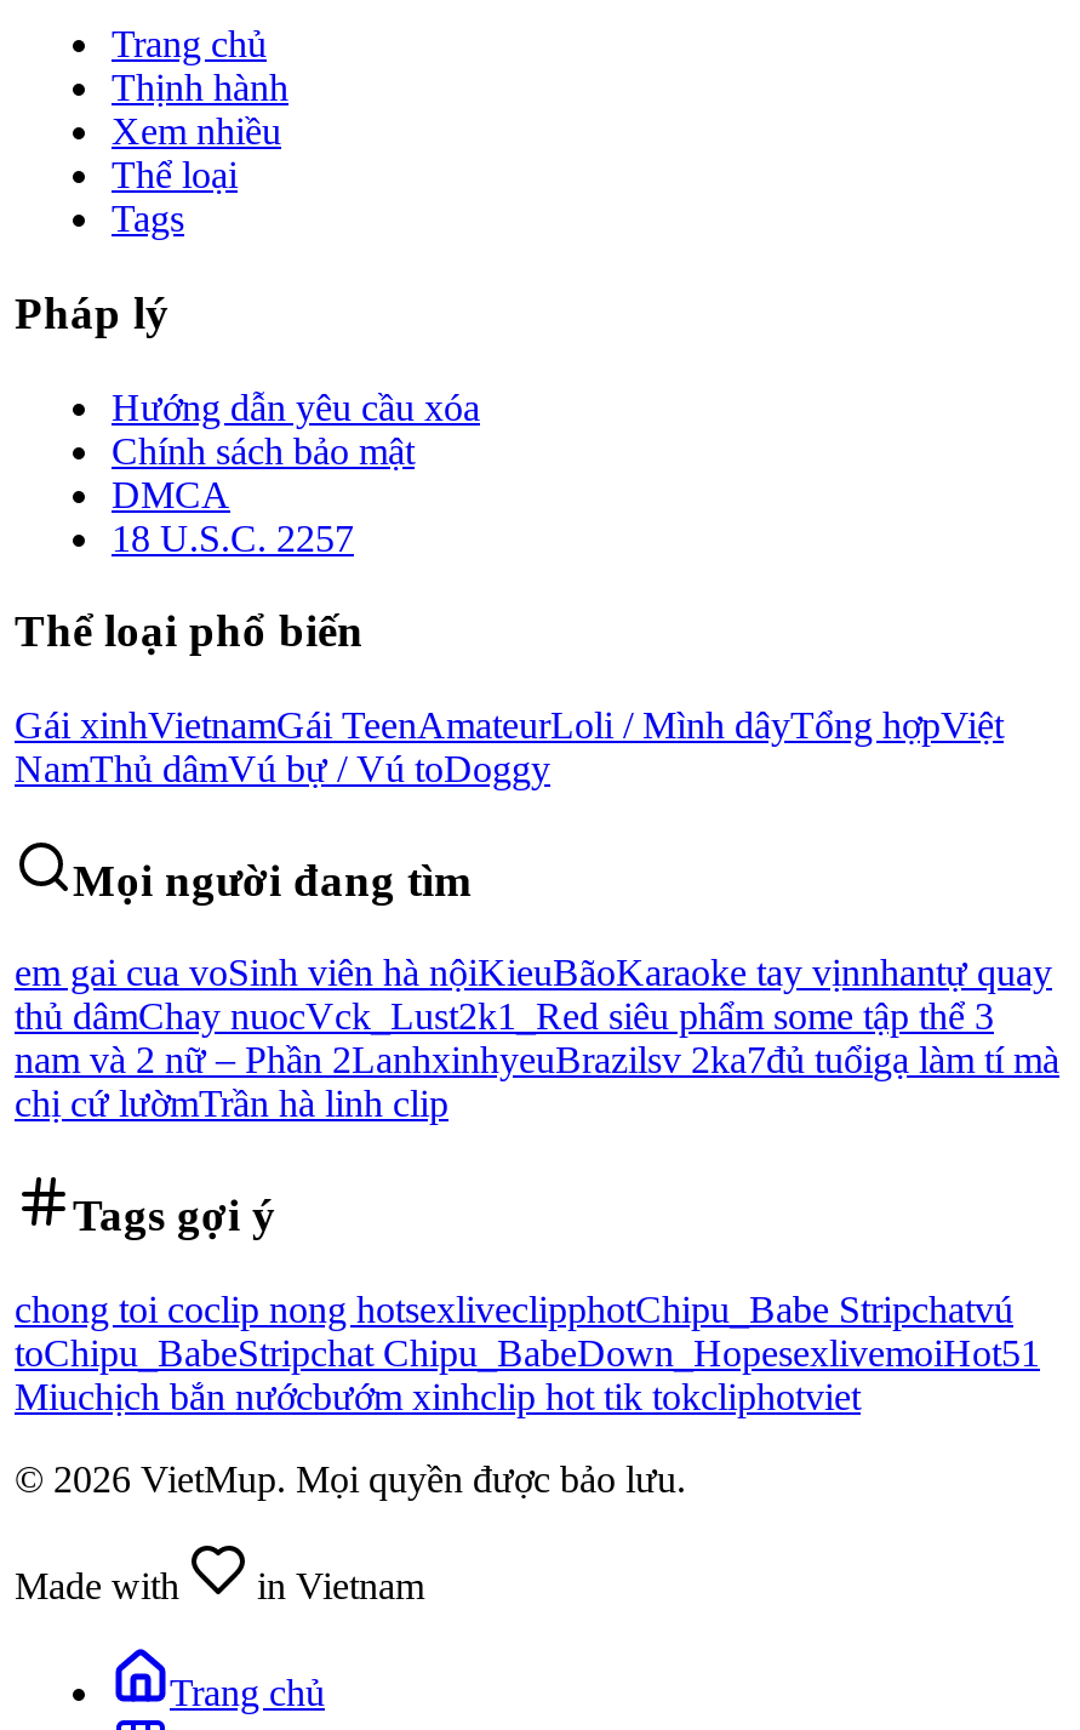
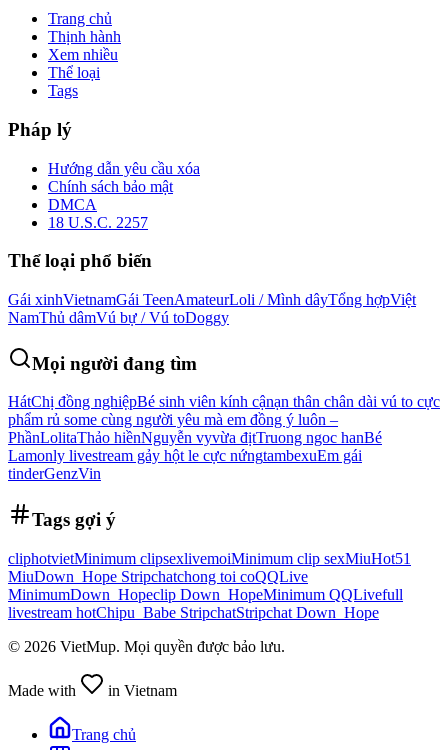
[15,953,1059,1125] em gai cua voSinh viên hà nộiKieuBãoKaraoke tay vịnnhantự quay | thủ dâmChay nuocVck_Lust2k1_Red siêu phẩm some tập thể 3 | nam và 2 nữ – Phần 2LanhxinhyeuBrazilsv 2ka7đủ tuổigạ làm tí mà | chị cứ lườmTrần hà linh clip -> [8,393,440,482] HátChị đồng nghiệpBé sinh viên kính cậnạn thân chân dài vú to cực | phẩm rủ some cùng người yêu mà em đồng ý luôn – | PhầnLolitaThảo hiềnNguyễn vyvừa địtTruong ngoc hanBé | Lamonly livestream gảy hột le cực nứngtambexuEm gái | tinderGenzVin
[15,1288,1040,1417] chong toi coclip nong hotsexliveclipphotChipu_Babe Stripchatvú | toChipu_BabeStripchat Chipu_BabeDown_HopesexlivemoiHot51 | Miuchịch bắn nướcbướm xinhclip hot tik tokcliphotviet -> [8,550,411,621] cliphotvietMinimum clipsexlivemoiMinimum clip sexMiuHot51 | MiuDown_Hope Stripchatchong toi coQQLive | MinimumDown_Hopeclip Down_HopeMinimum QQLivefull | livestream hotChipu_Babe StripchatStripchat Down_Hope

